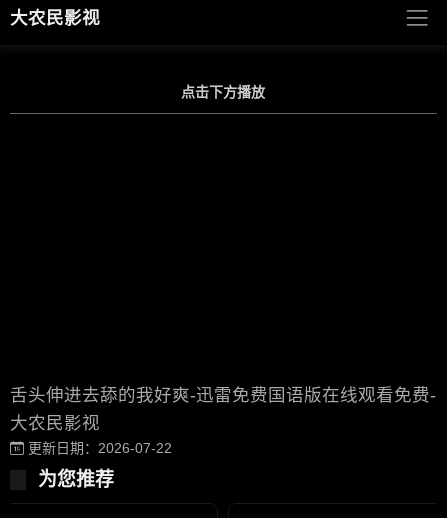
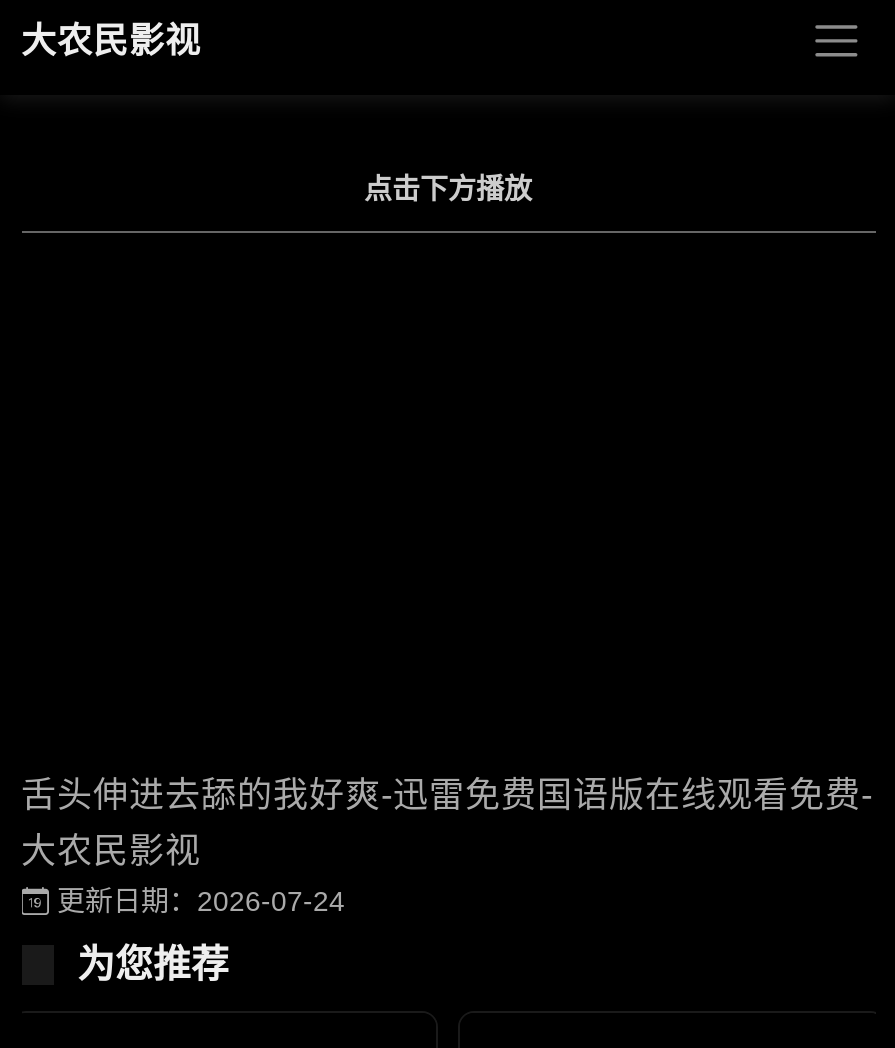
[23,440,171,456] 更新日期：2026-07-22 -> [49,885,345,917] 更新日期：2026-07-24

